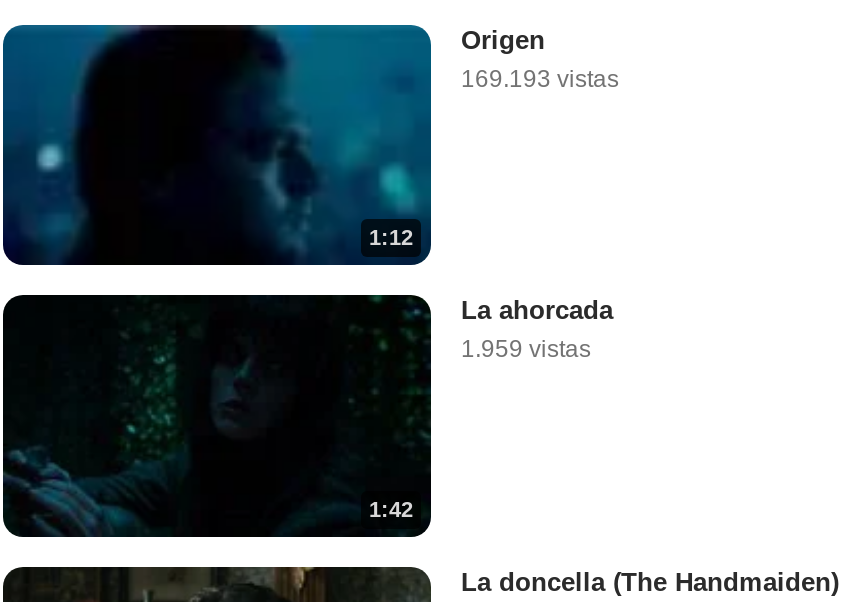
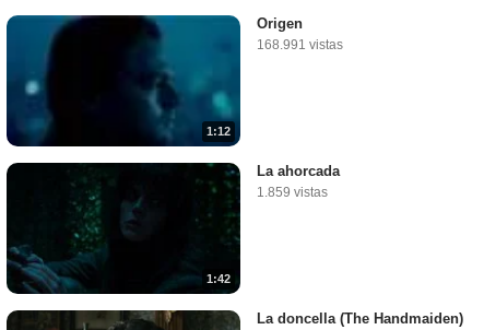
[461,66,619,94] 169.193 vistas -> [257,37,343,52] 168.991 vistas
[461,335,591,363] 1.959 vistas -> [257,184,328,200] 1.859 vistas

